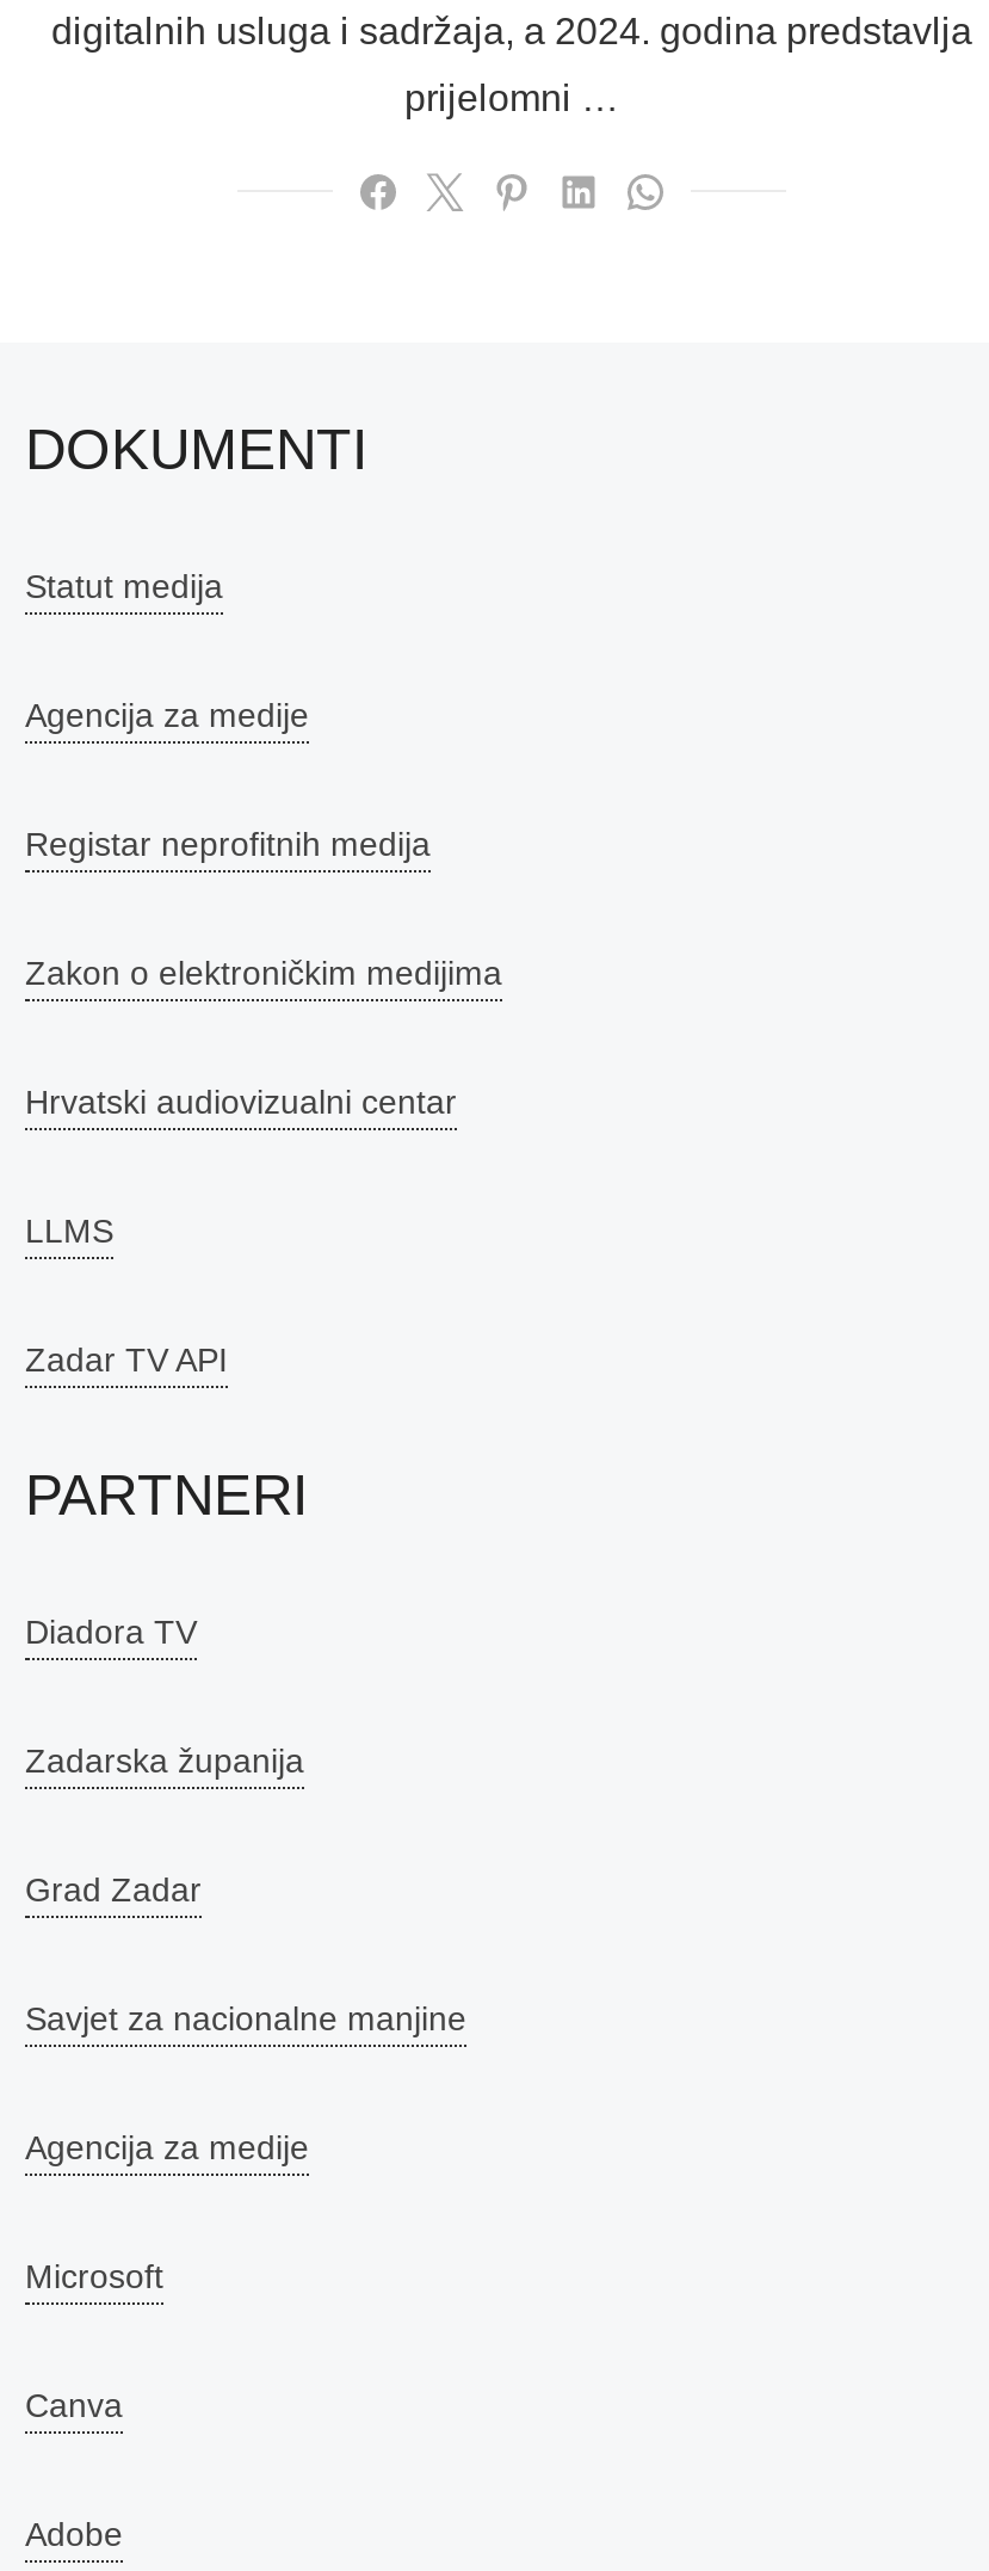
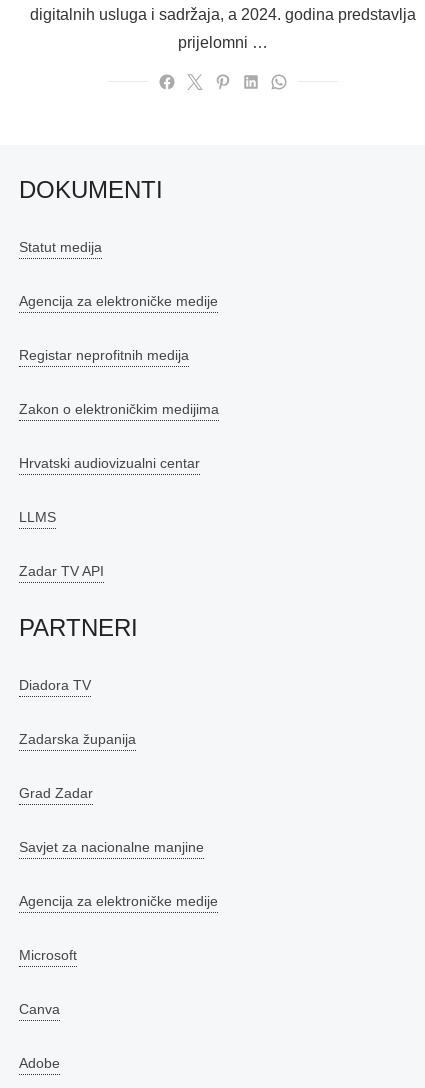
[25,697,309,735] Agencija za medije -> [19,293,218,309] Agencija za elektroničke medije
[25,2129,309,2168] Agencija za medije -> [19,893,218,909] Agencija za elektroničke medije

